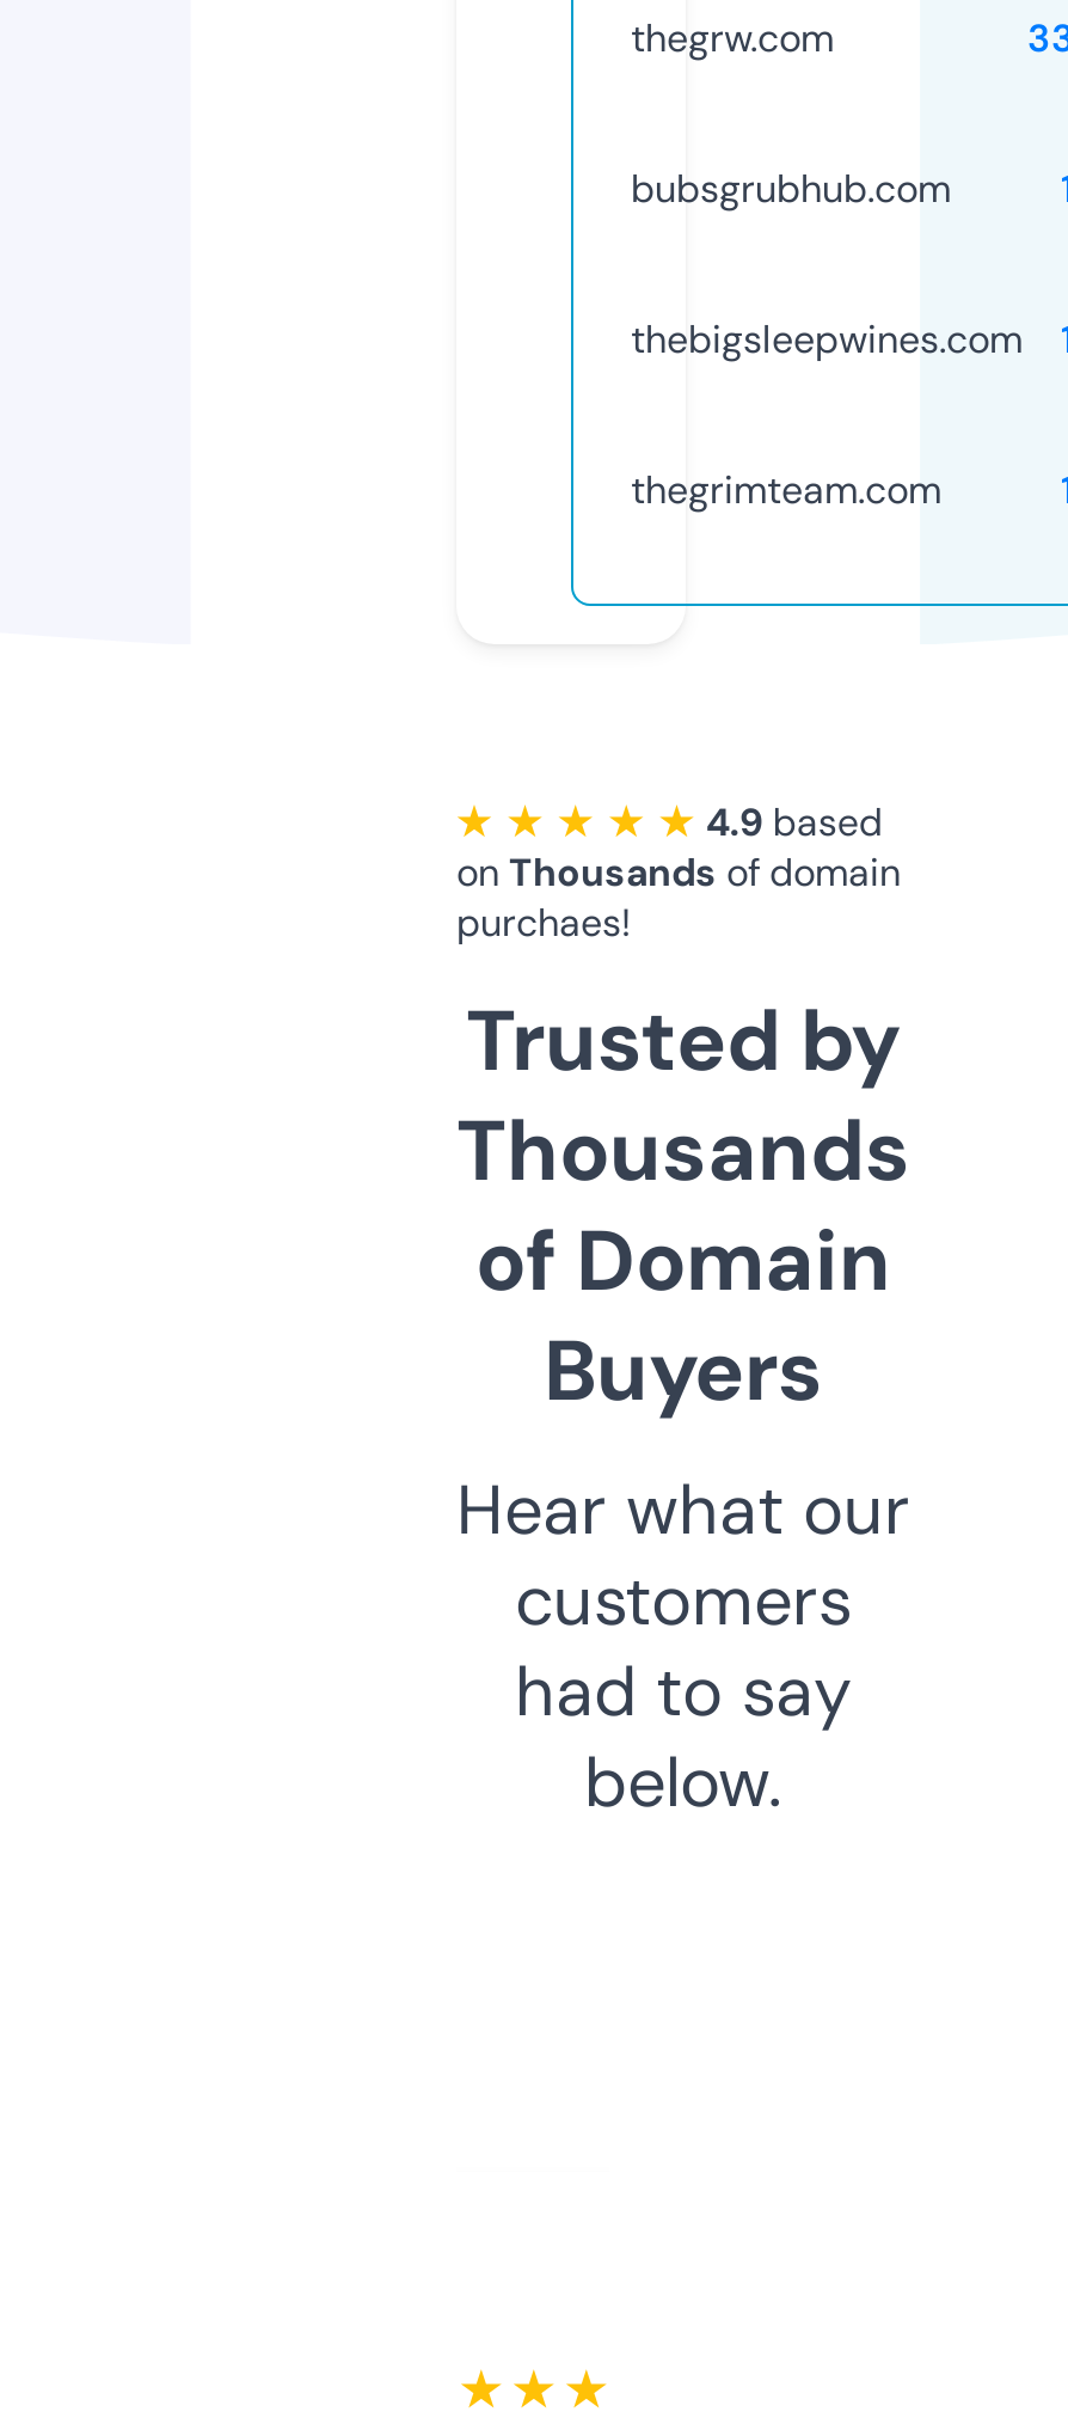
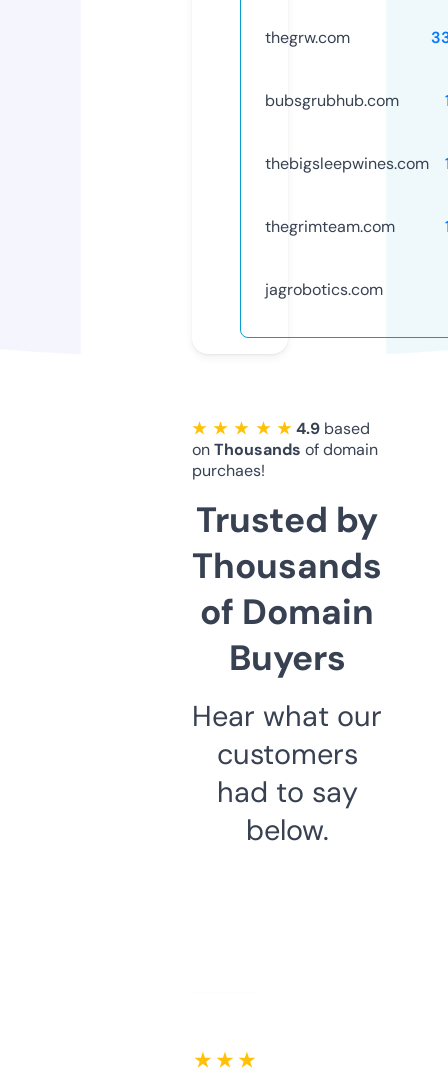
none -> [265,279,383,300] jagrobotics.com
moved [456,847,910,1827] -> [192,439,382,849]: on Thousands of domain | purchaes! | Trusted by | ... | had to say | below.

